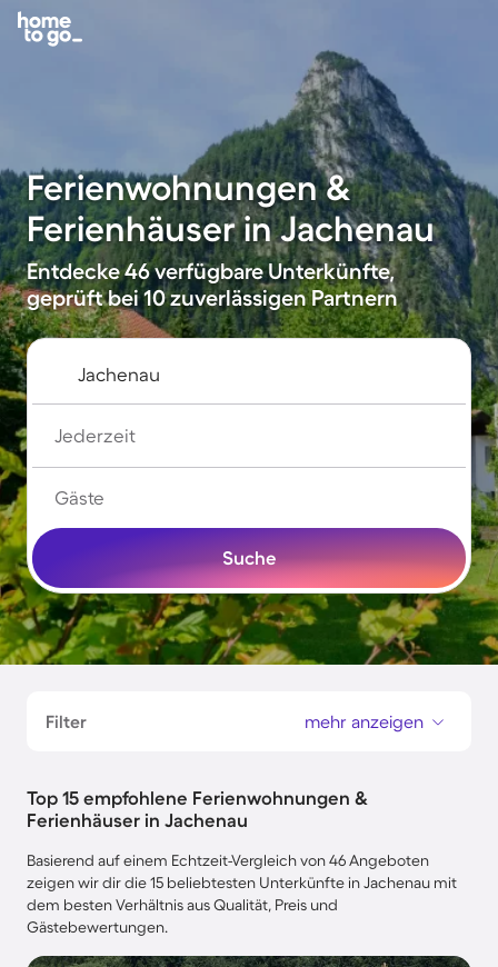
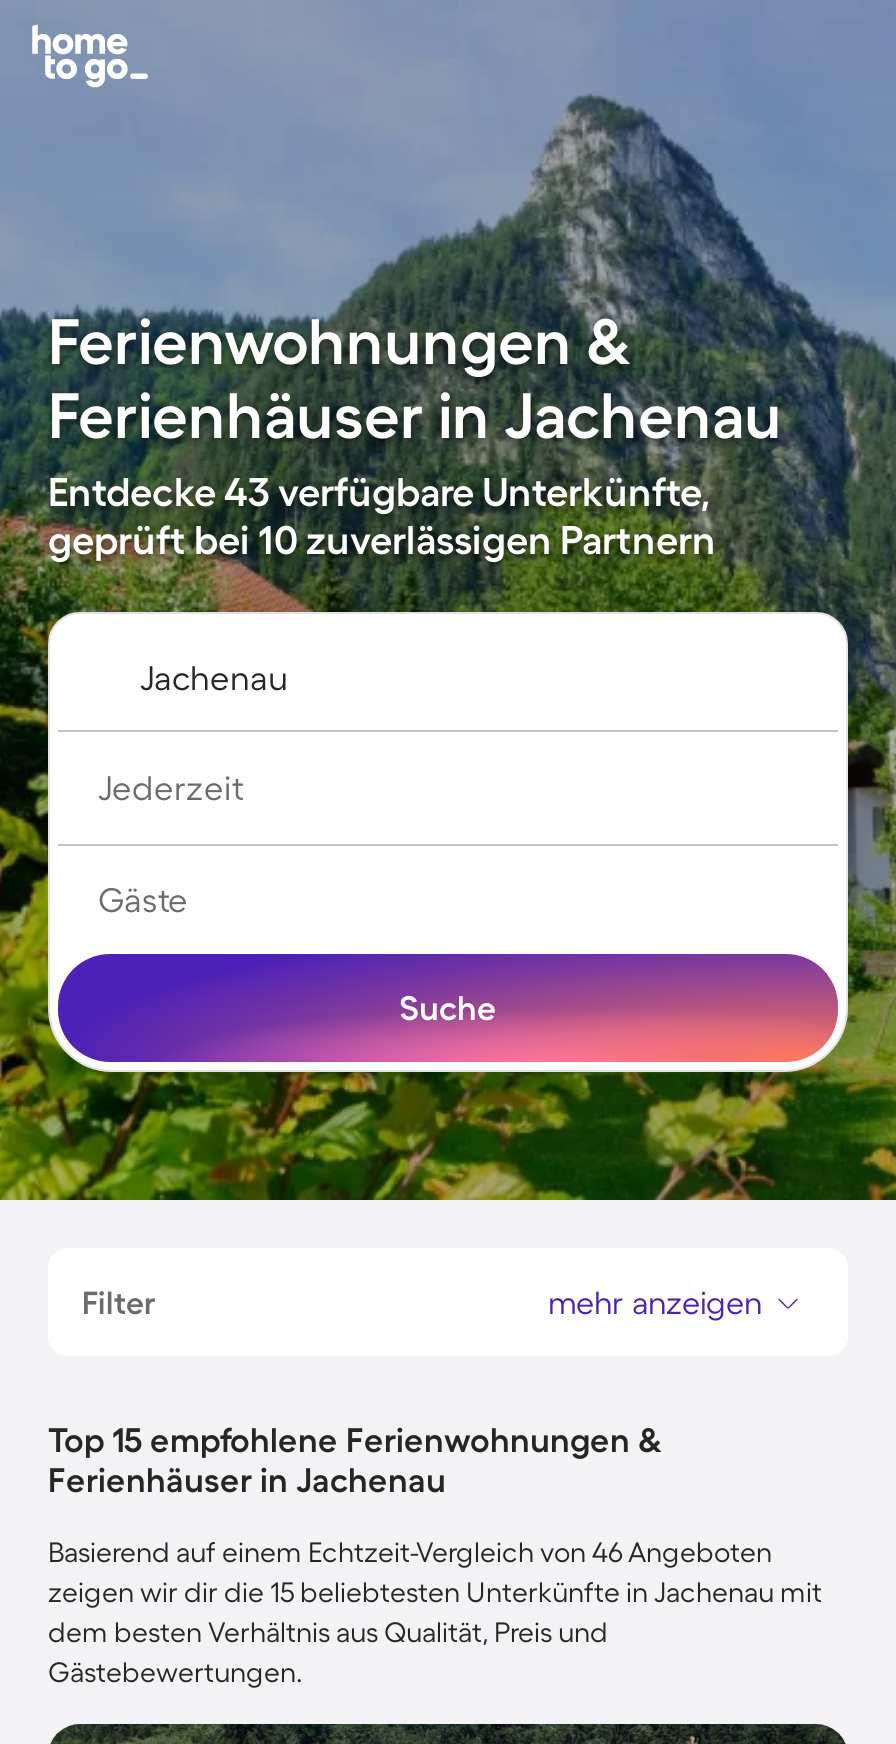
[27,259,395,283] Entdecke 46 verfügbare Unterkünfte, -> [48,470,710,514] Entdecke 43 verfügbare Unterkünfte,

